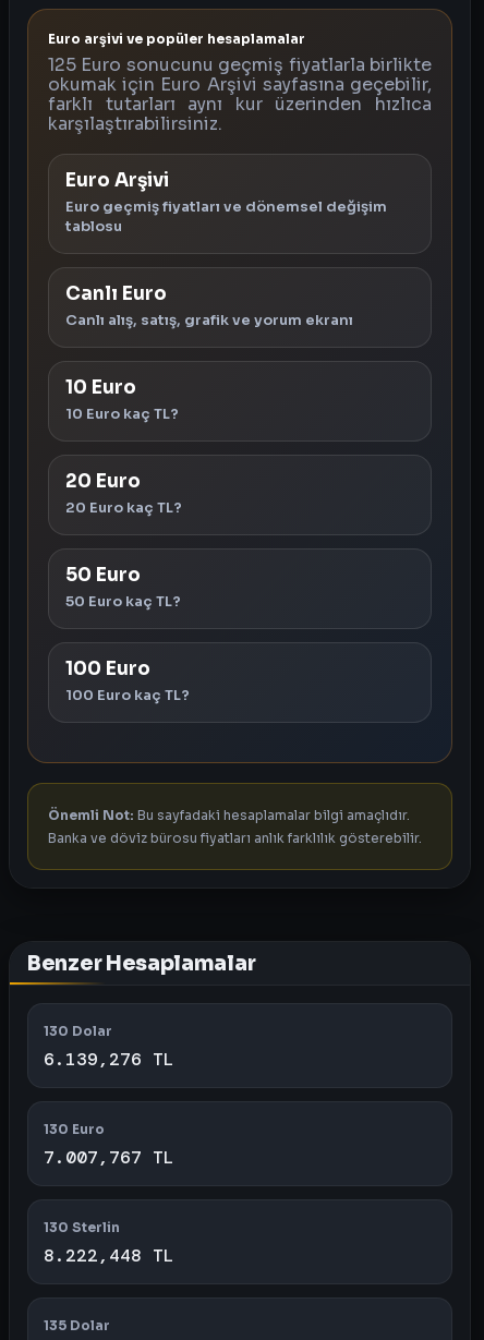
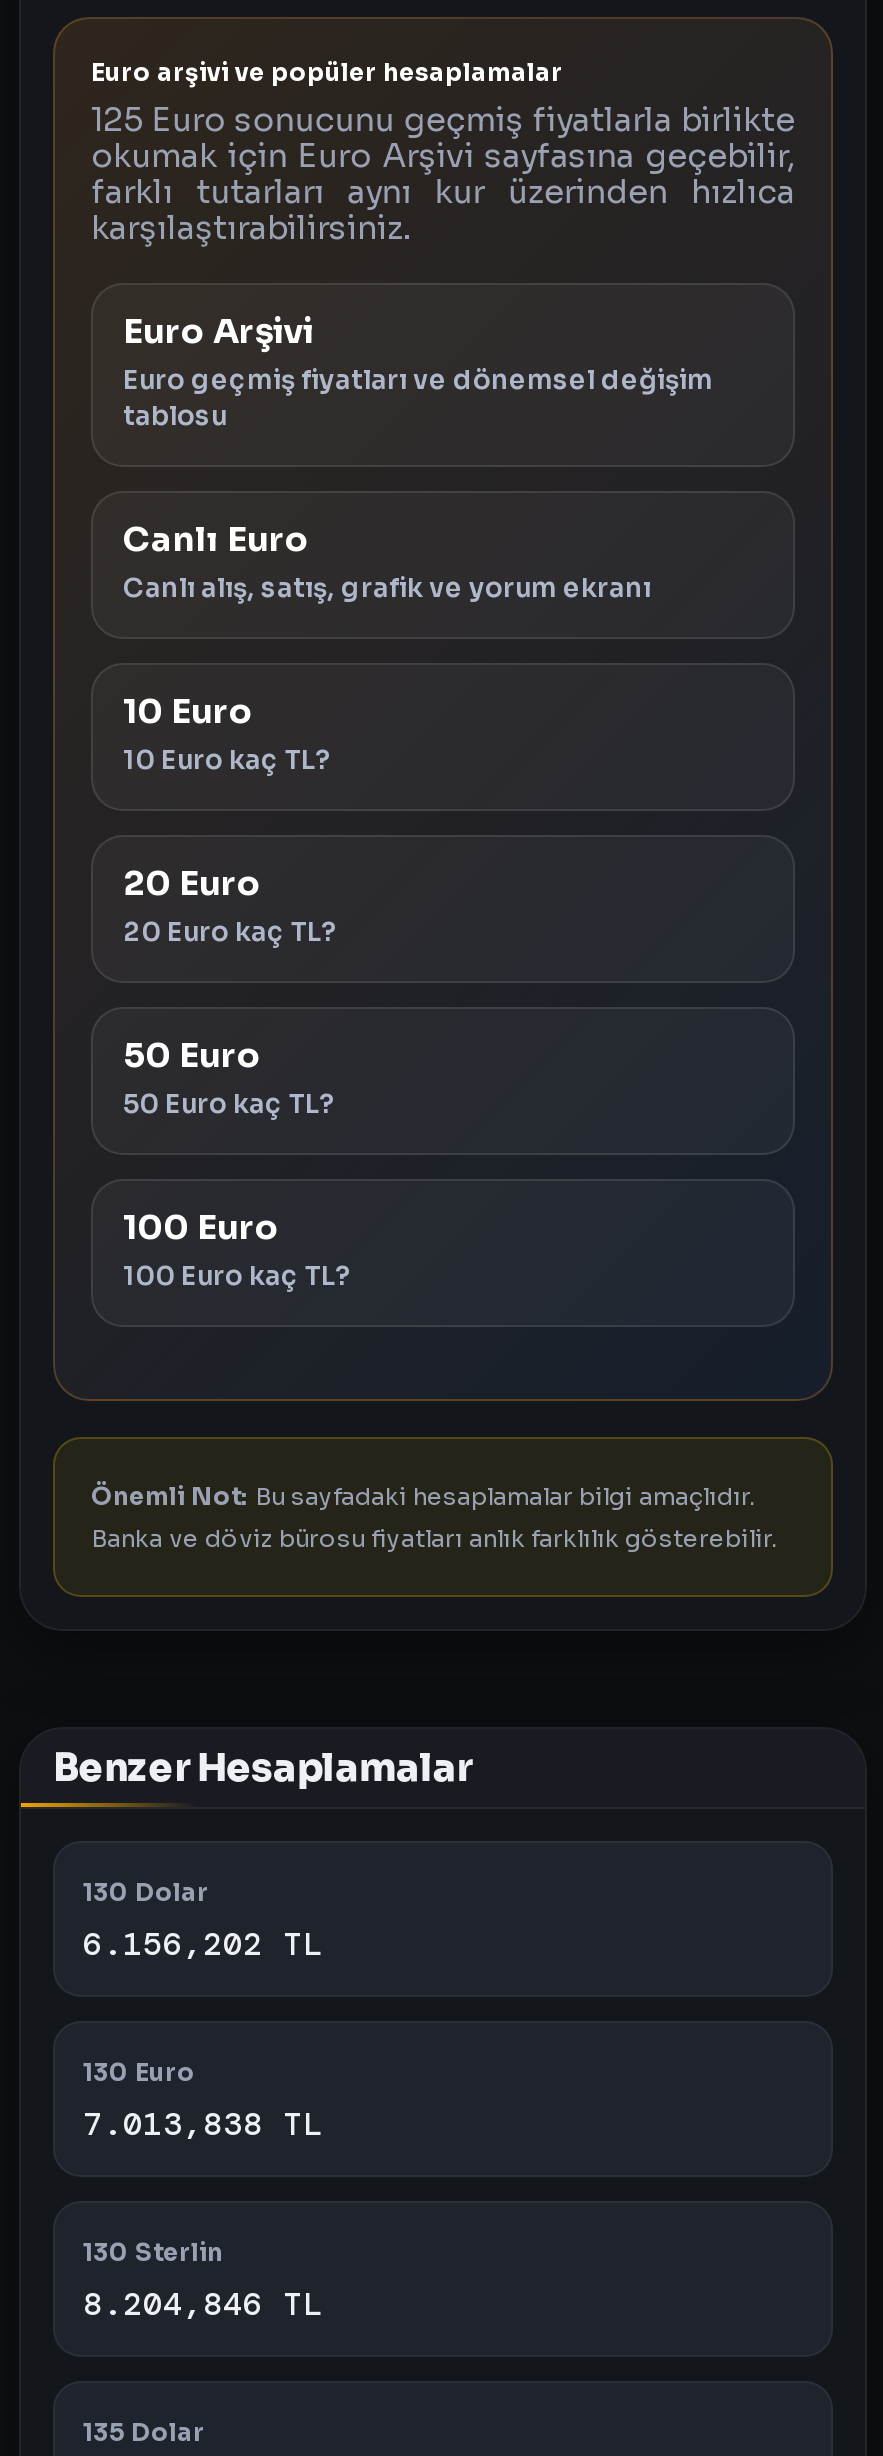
[44,1048,174,1071] 6.139,276 TL -> [83,1923,323,1965] 6.156,202 TL
[44,1146,174,1169] 7.007,767 TL -> [83,2103,323,2145] 7.013,838 TL
[44,1244,174,1267] 8.222,448 TL -> [83,2283,323,2325] 8.204,846 TL

